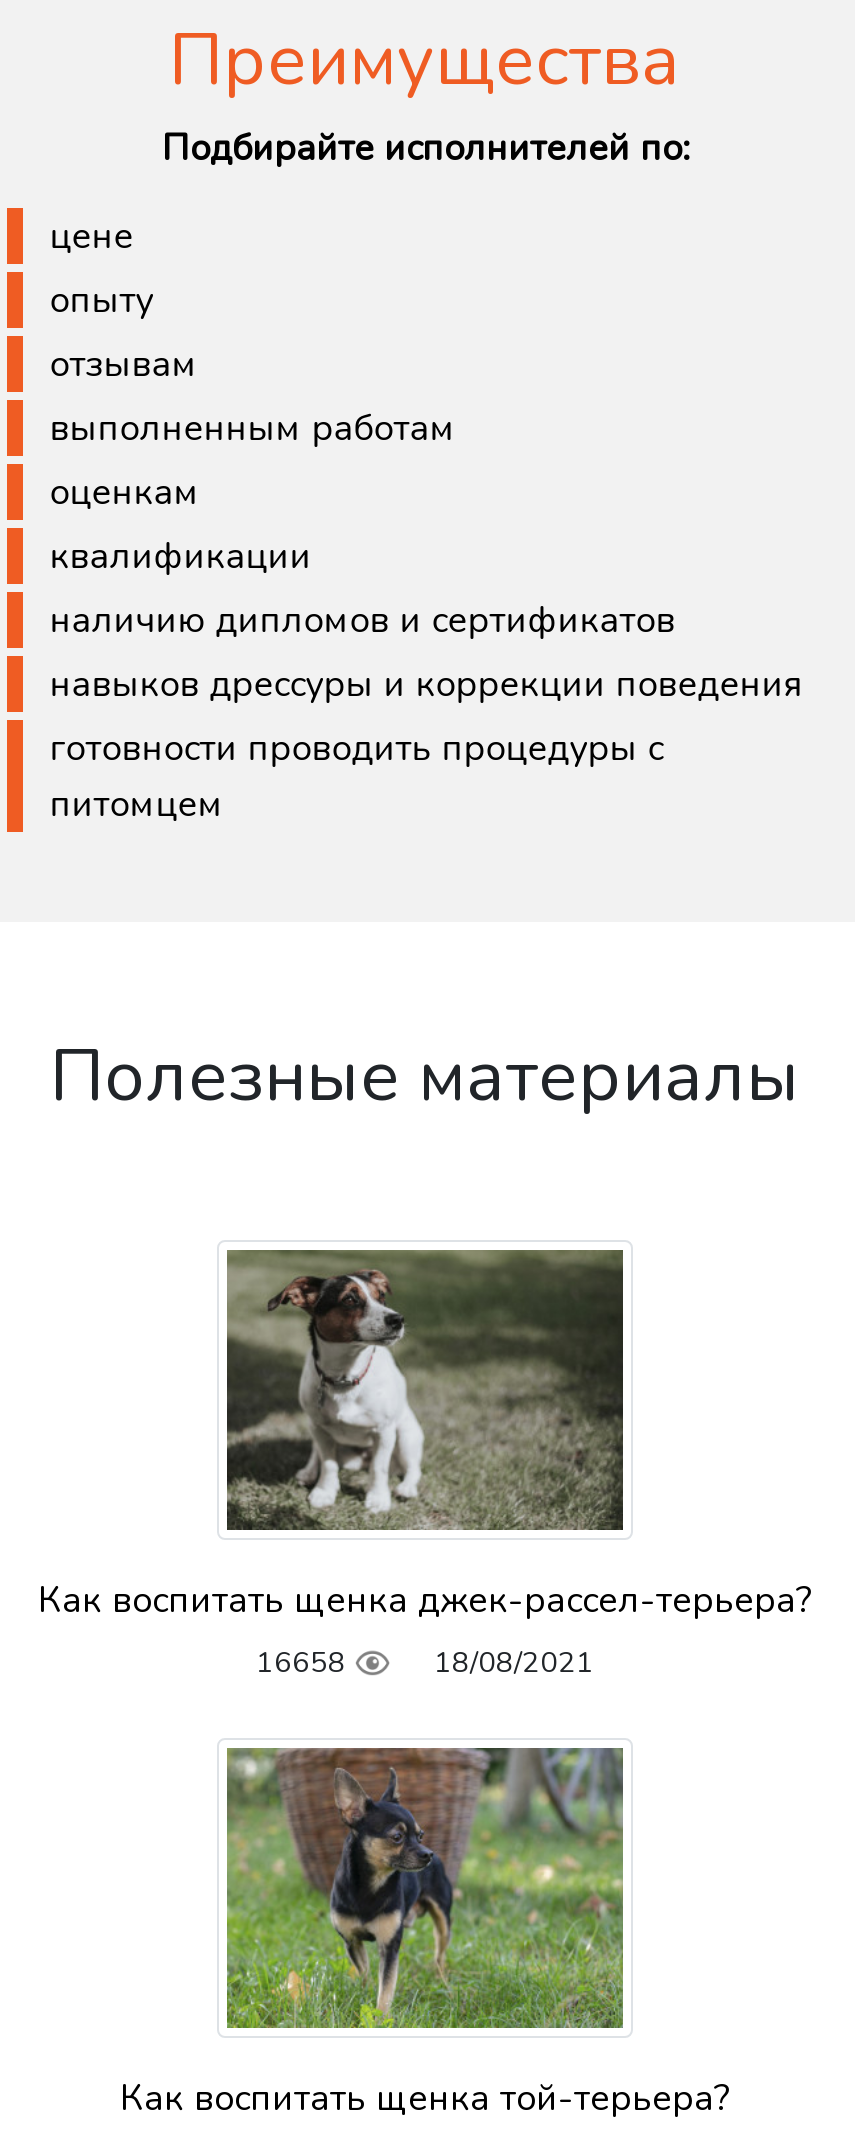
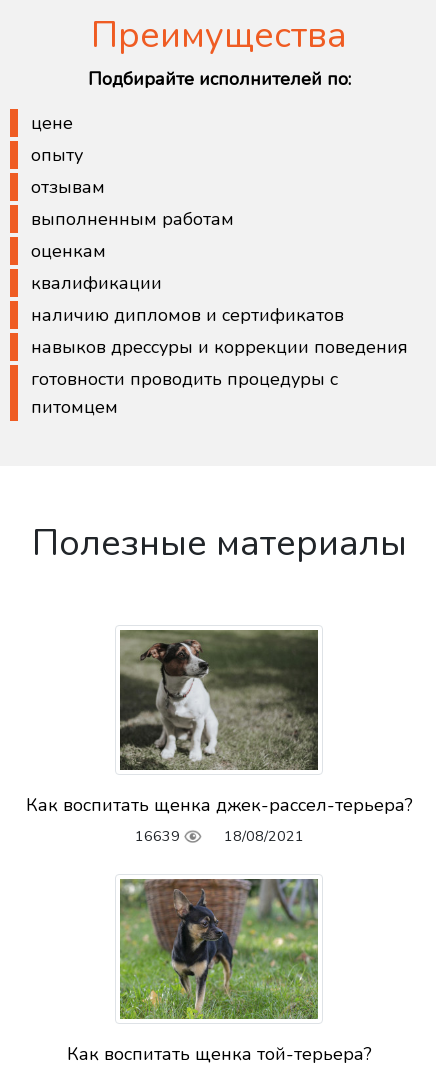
[256,1642,594,1682] 16658 18/08/2021 -> [134,826,303,846] 16639 18/08/2021

